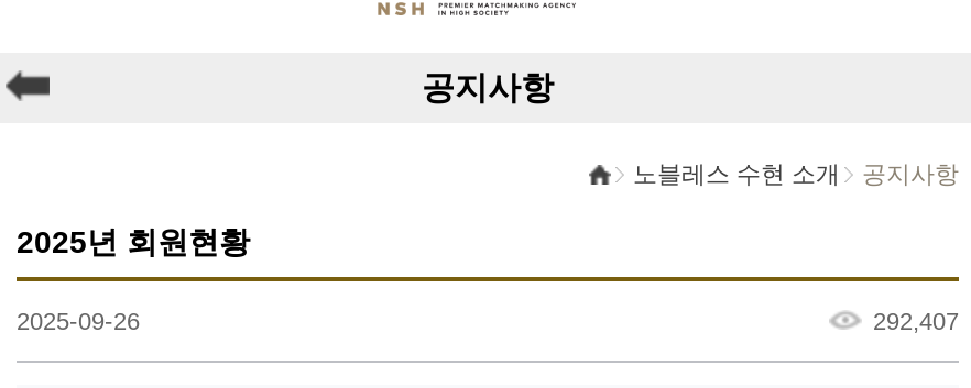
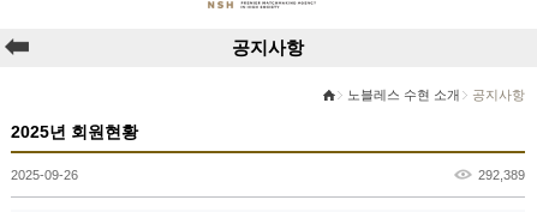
[873,308,959,334] 292,407 -> [478,168,525,182] 292,389

